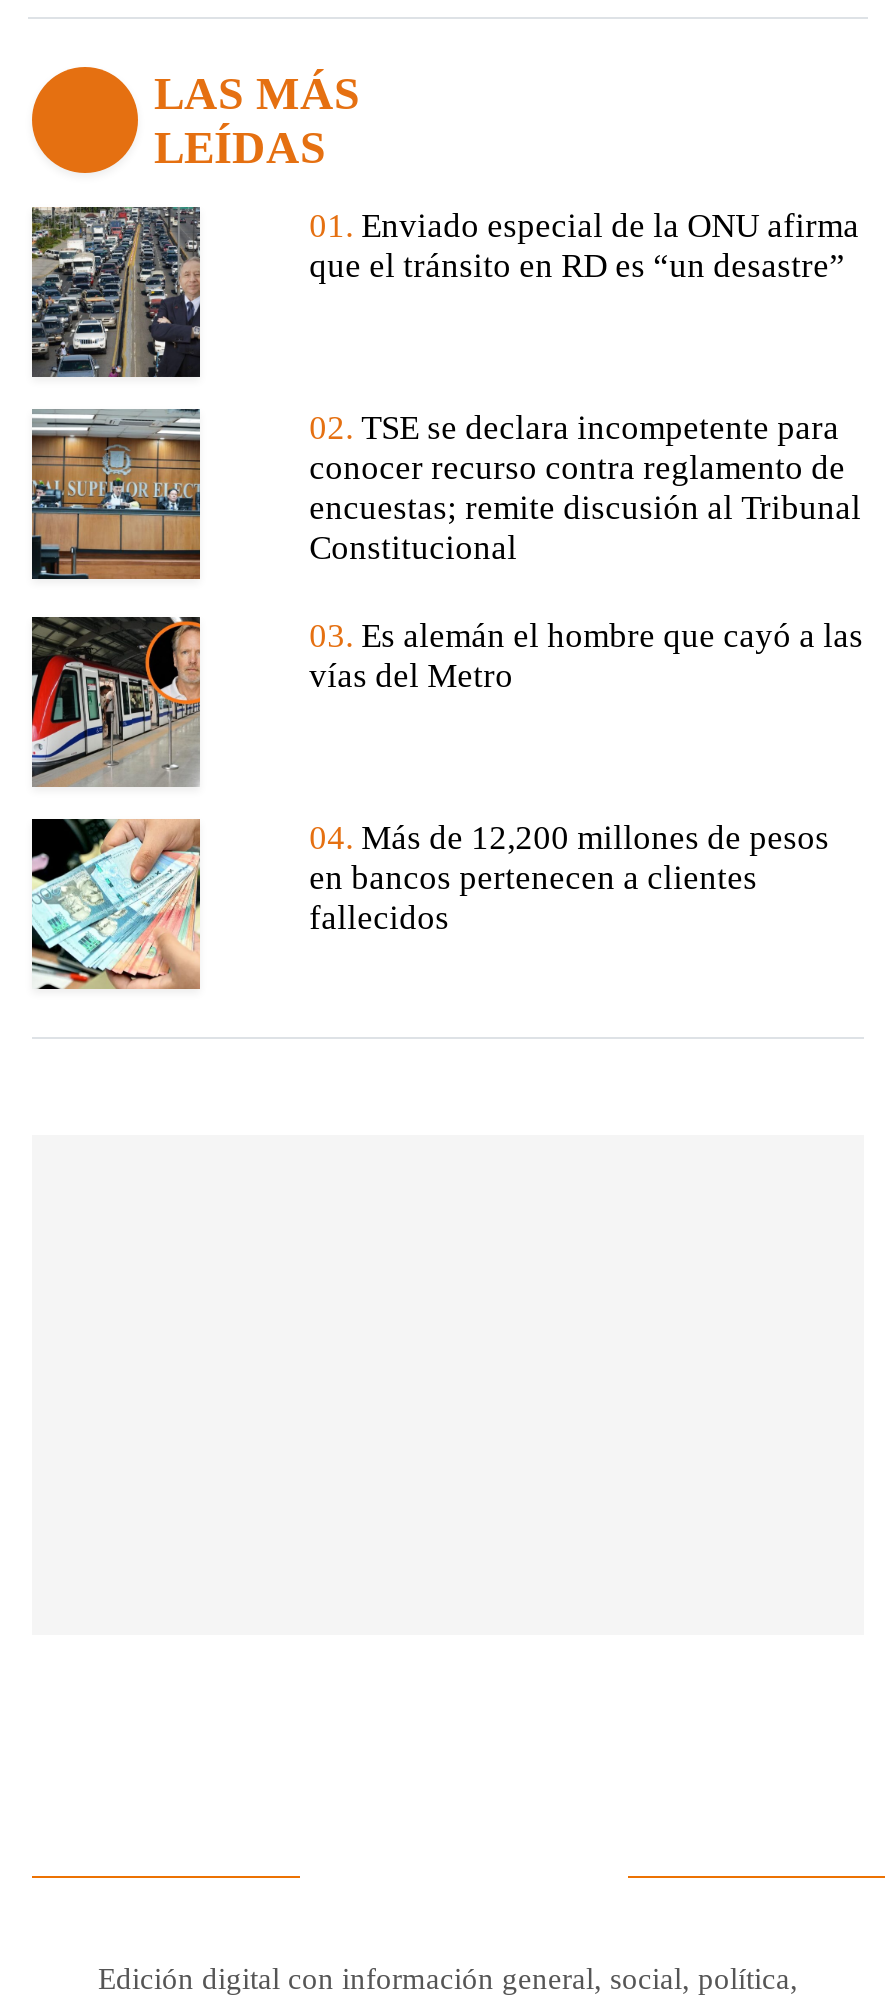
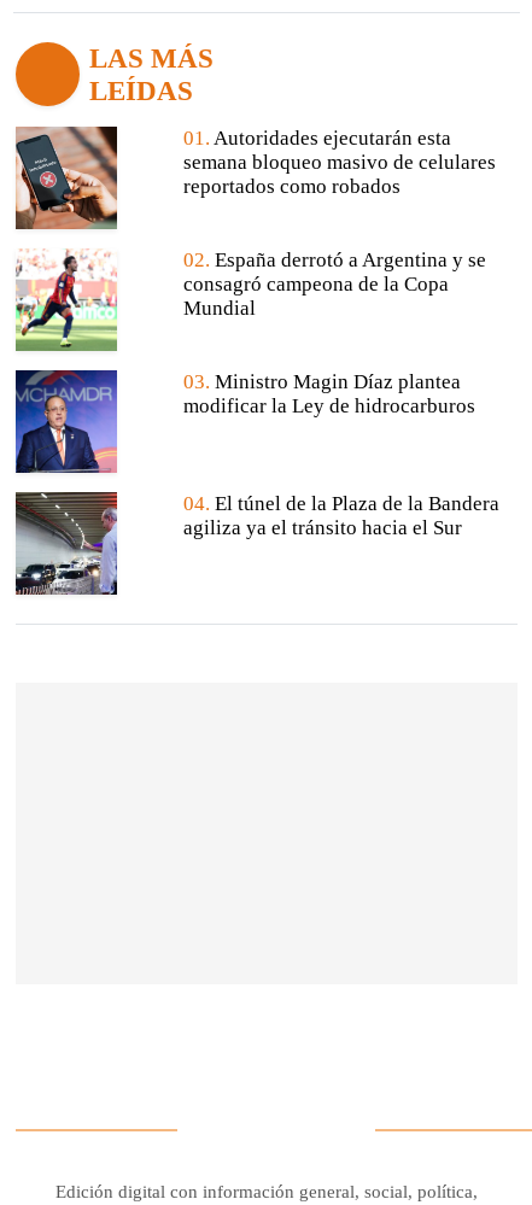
[30,205,202,379] [image] -> [14,125,118,230] [image]
[309,207,859,285] 01. Enviado especial de la ONU afirma | que el tránsito en RD es “un desastre” -> [183,127,495,198] 01. Autoridades ejecutarán esta | semana bloqueo masivo de celulares | reportados como robados
[30,407,202,581] [image] -> [14,248,118,352] [image]
[309,409,861,567] 02. TSE se declara incompetente para | conocer recurso contra reglamento de | encuestas; remite discusión al Tribunal | Constitucional -> [183,248,486,320] 02. España derrotó a Argentina y se | consagró campeona de la Copa | Mundial
[30,615,202,789] [image] -> [14,369,118,474] [image]
[309,617,863,695] 03. Es alemán el hombre que cayó a las | vías del Metro -> [183,370,475,417] 03. Ministro Magin Díaz plantea | modificar la Ley de hidrocarburos
[32,817,202,991] [image] -> [14,491,118,596] [image]
[309,819,829,937] 04. Más de 12,200 millones de pesos | en bancos pertenecen a clientes | fallecidos -> [183,492,499,539] 04. El túnel de la Plaza de la Bandera | agiliza ya el tránsito hacia el Sur

